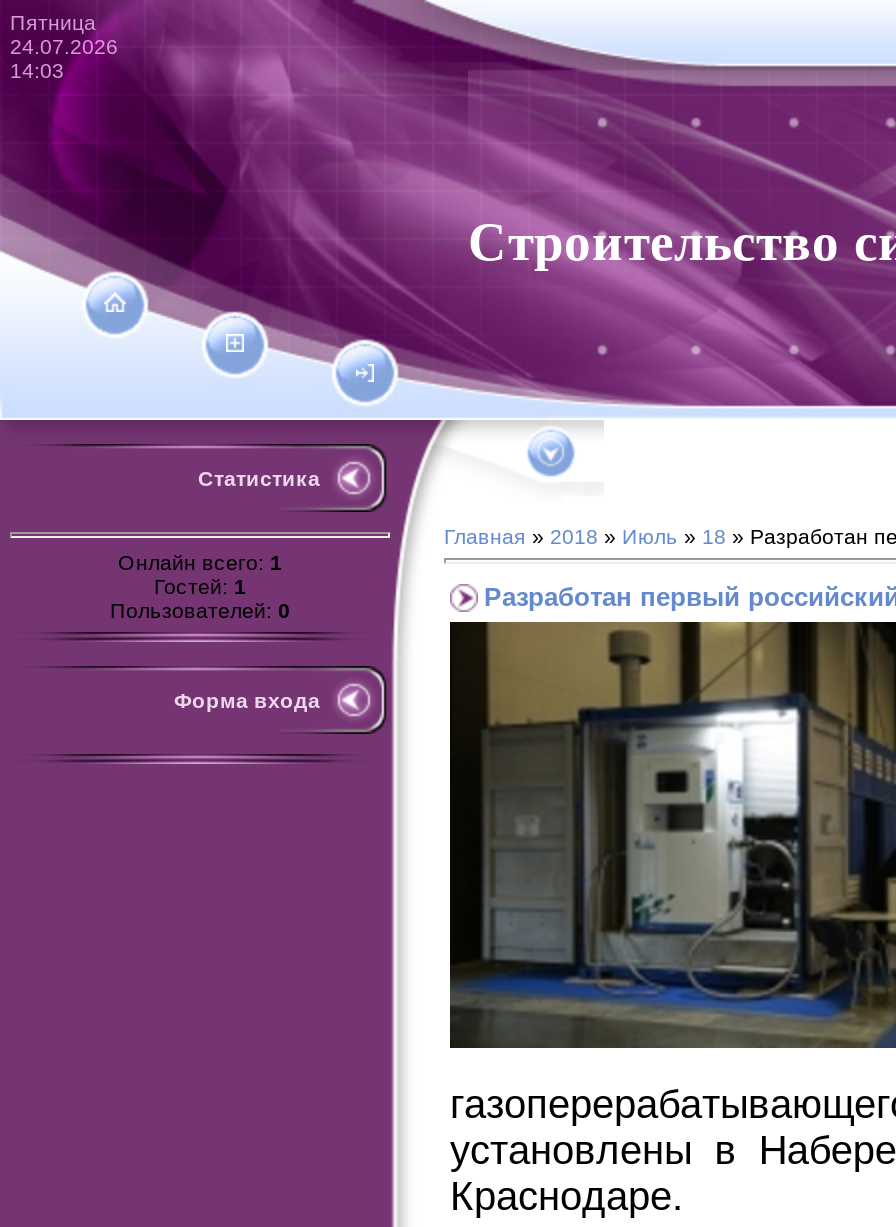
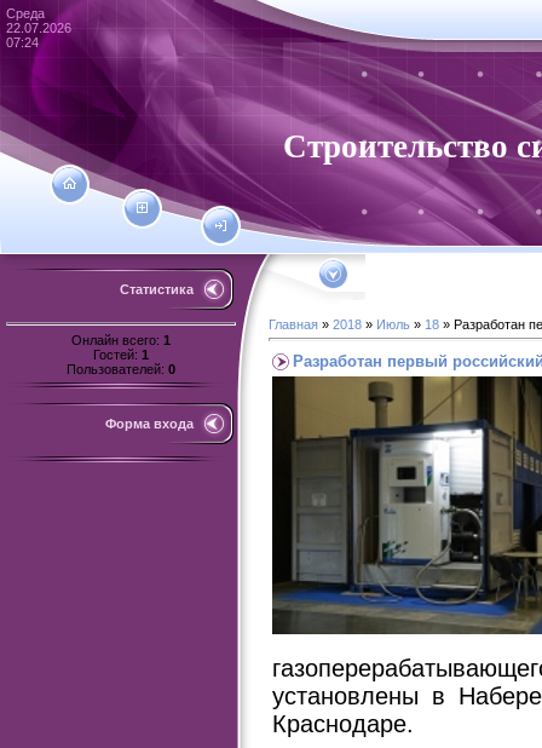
[10,10,118,82] Пятница | 24.07.2026 | 14:03 -> [6,6,71,50] Среда | 22.07.2026 | 07:24

